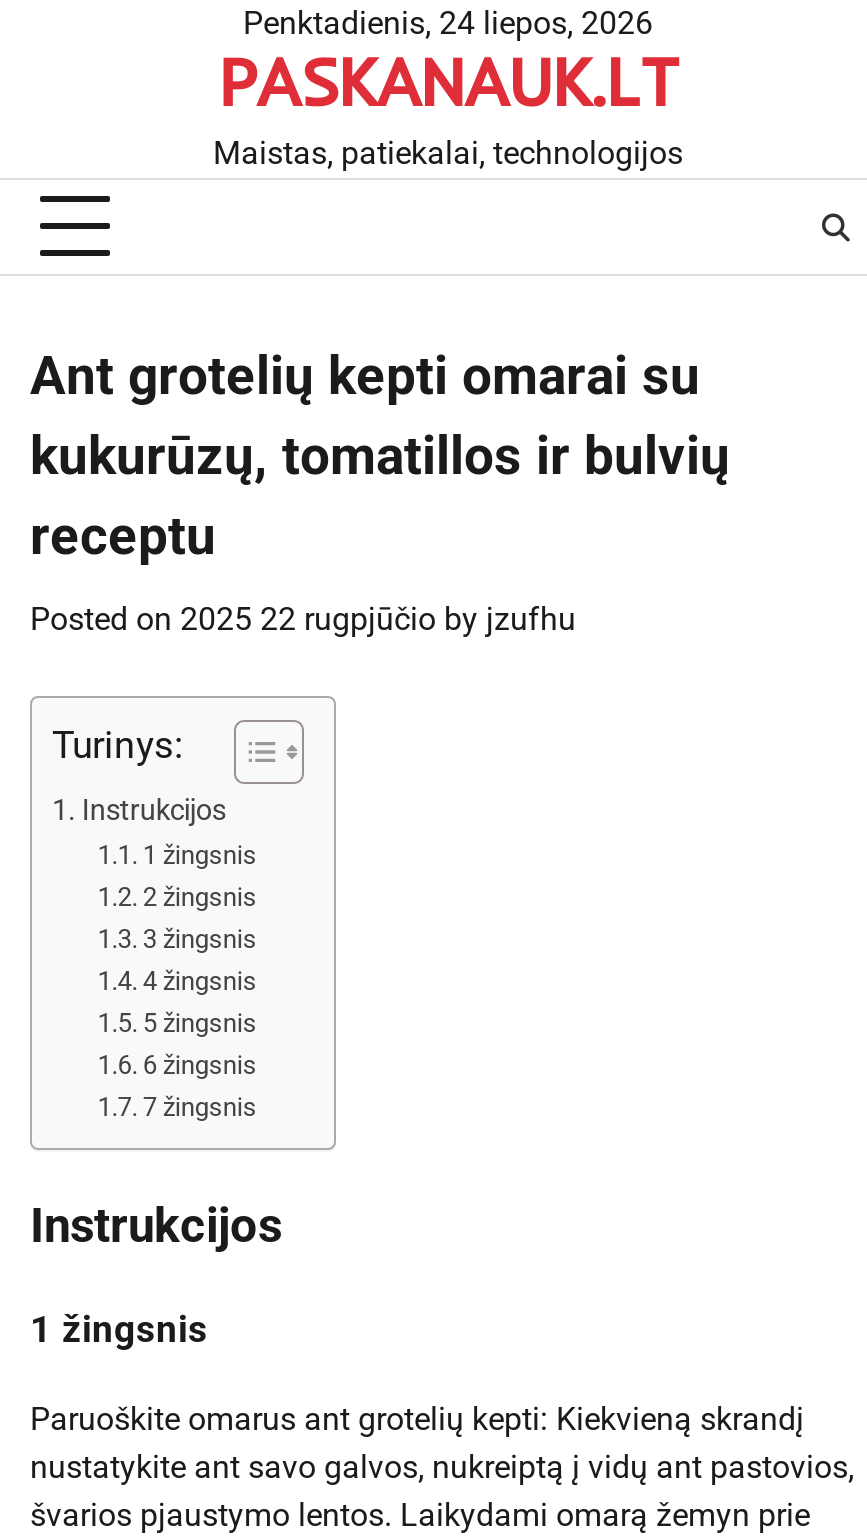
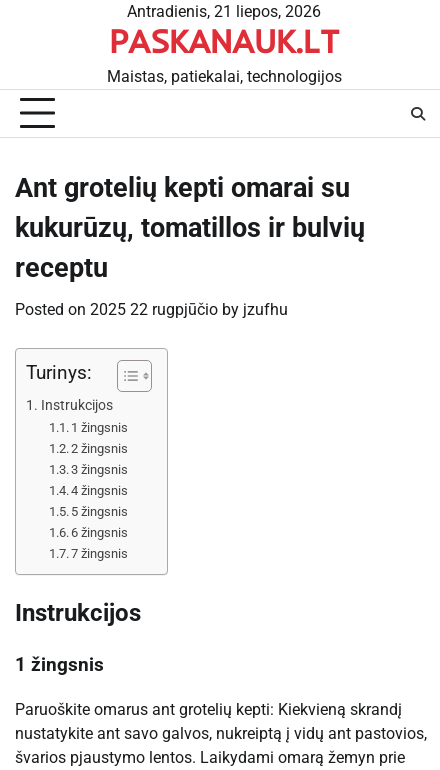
[243,4,653,42] Penktadienis, 24 liepos, 2026 -> [127,2,321,21] Antradienis, 21 liepos, 2026

